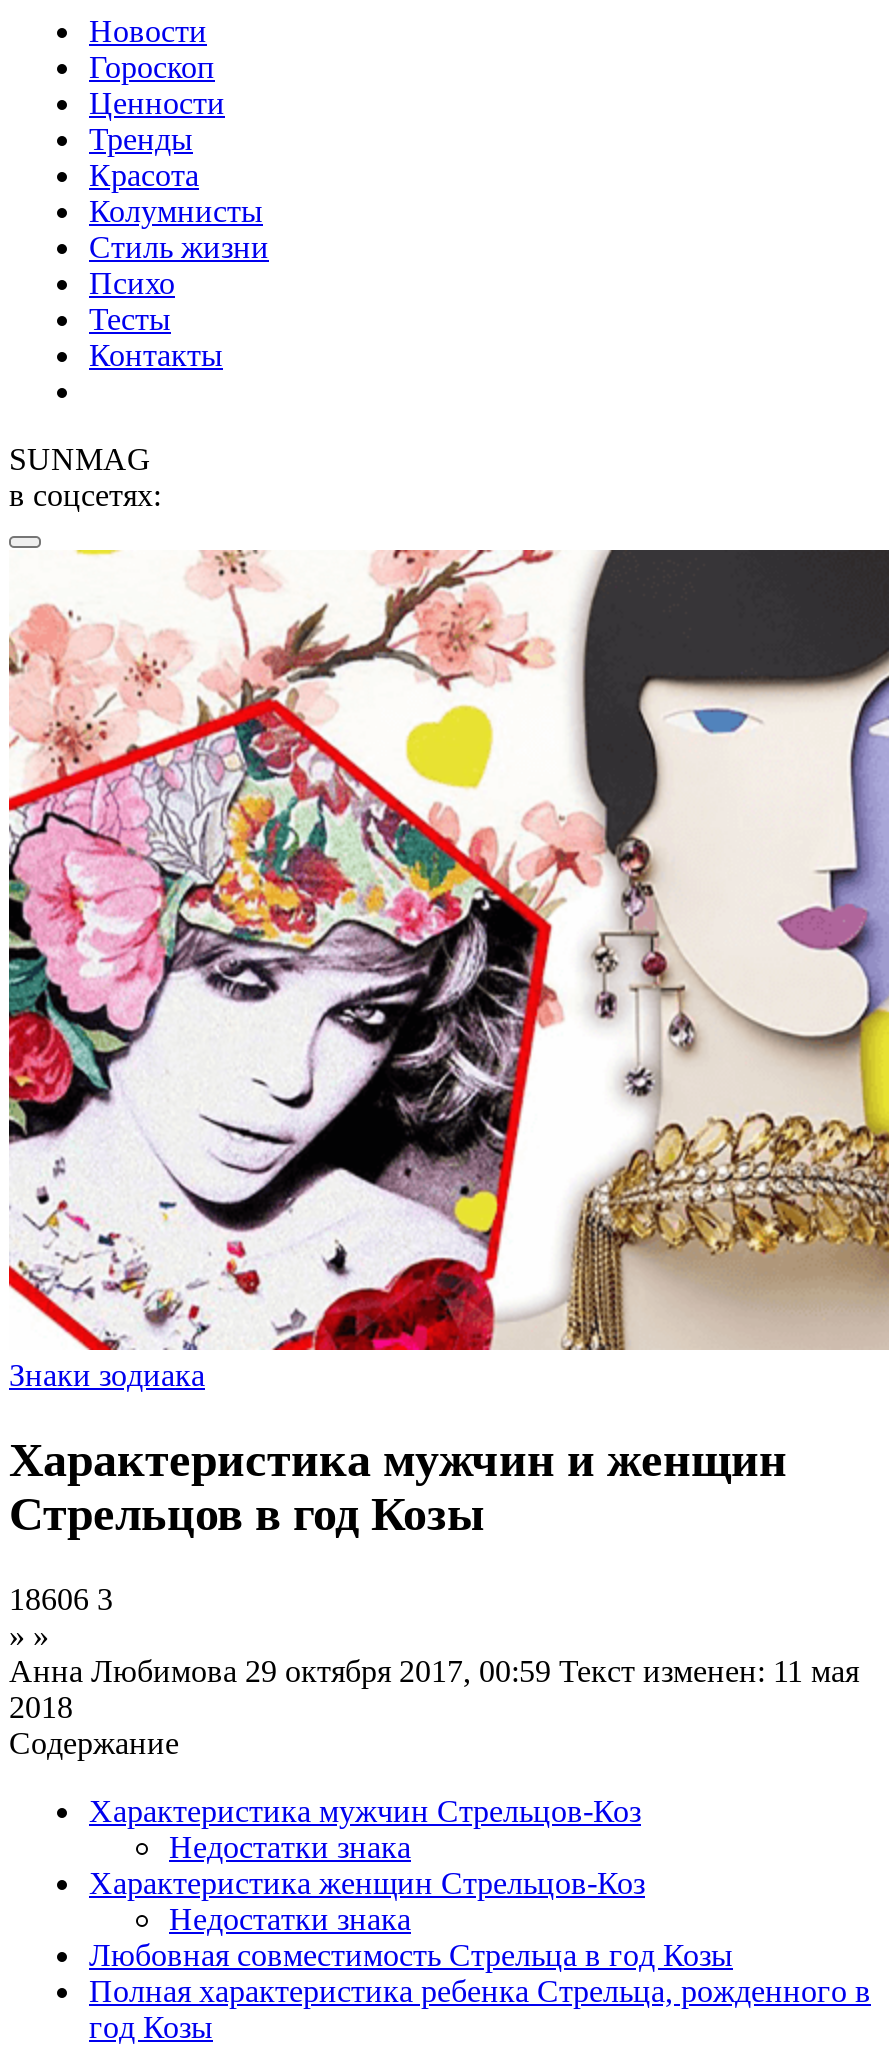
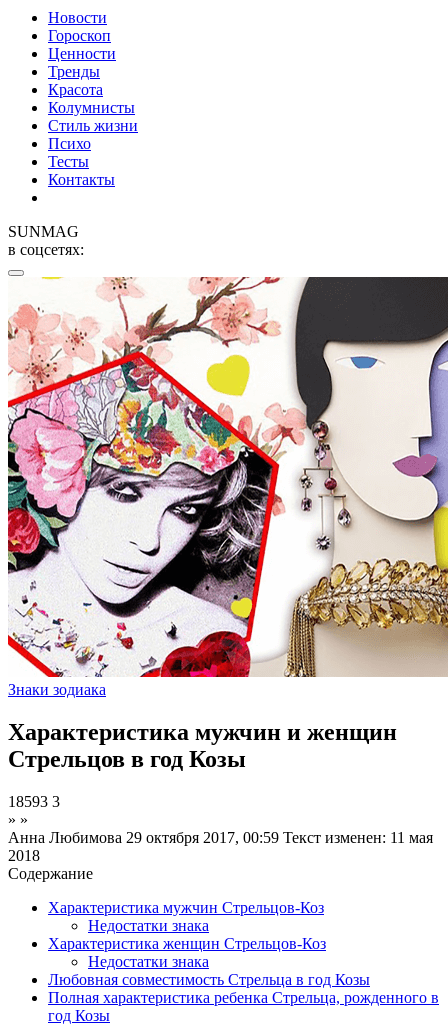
[9,1582,113,1616] 18606 3 -> [8,793,60,810] 18593 3

